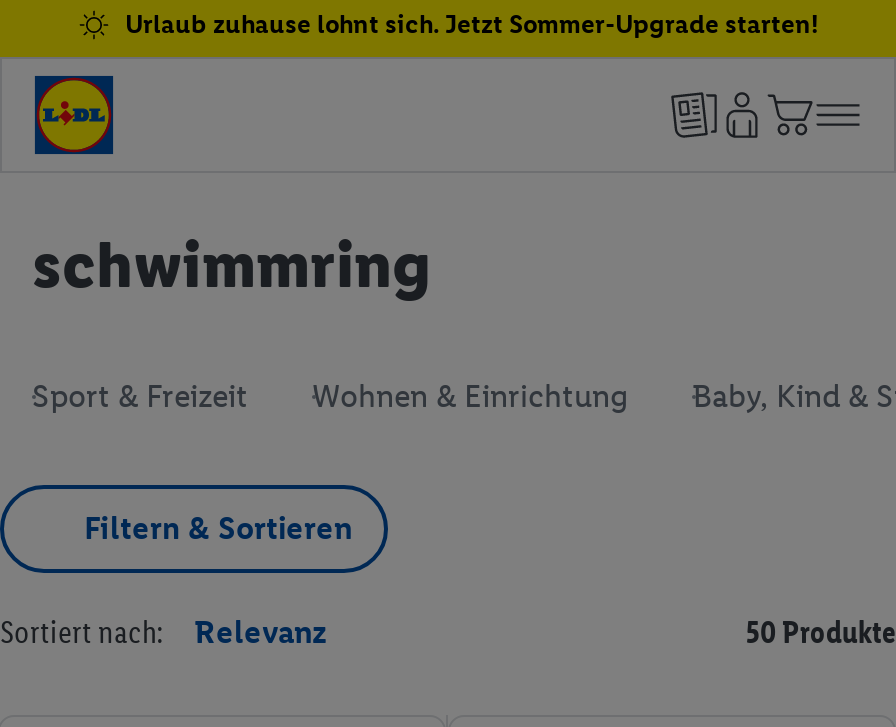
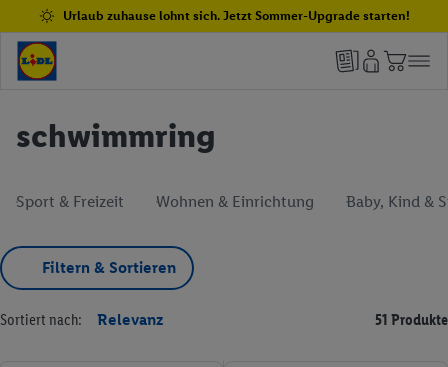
[746,613,896,651] 50 Produkte -> [375,310,448,329] 51 Produkte

